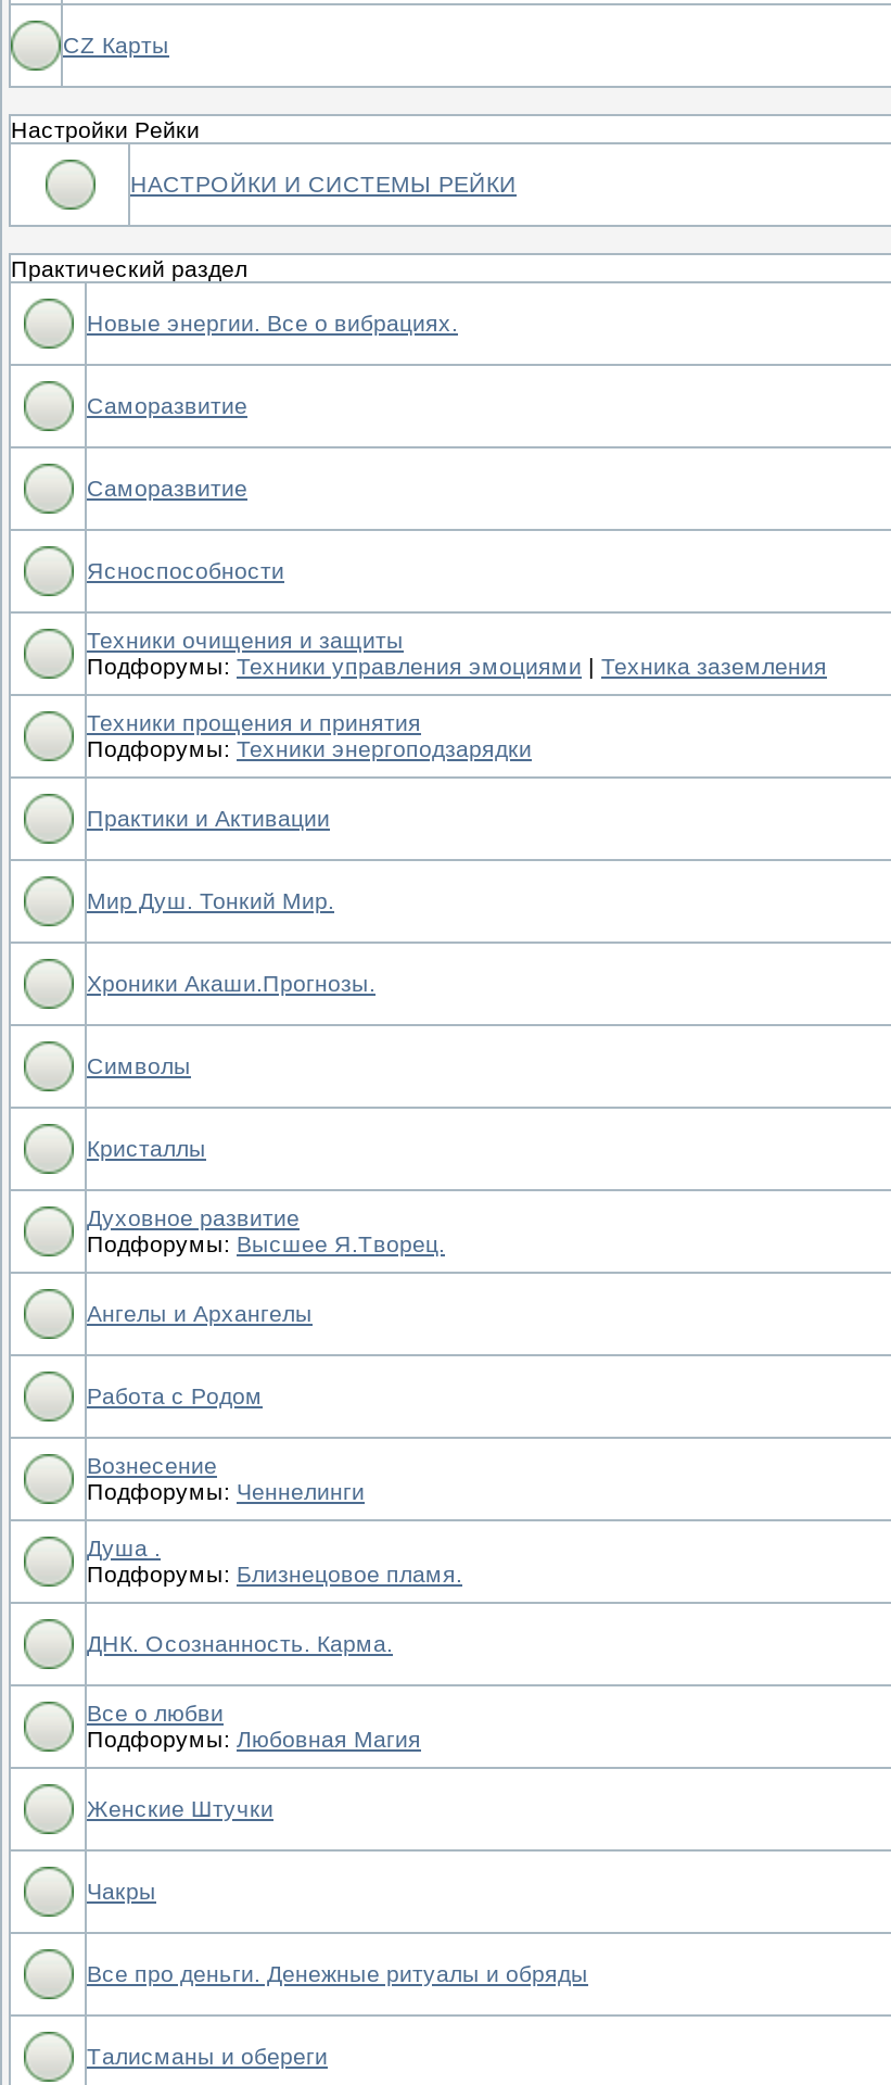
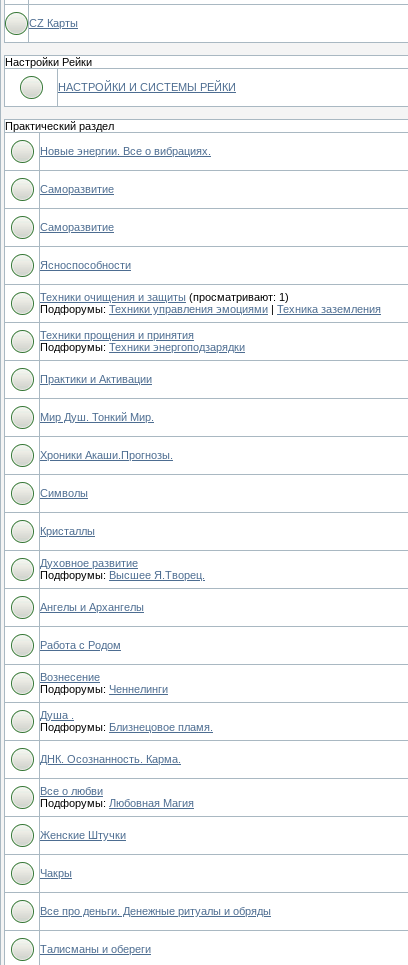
[87,627,404,653] Техники очищения и защиты -> [40,291,289,303] Техники очищения и защиты (просматривают: 1)

